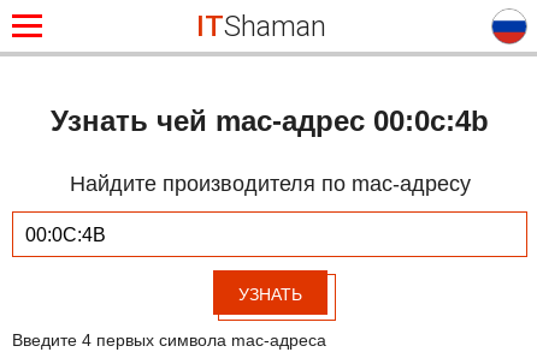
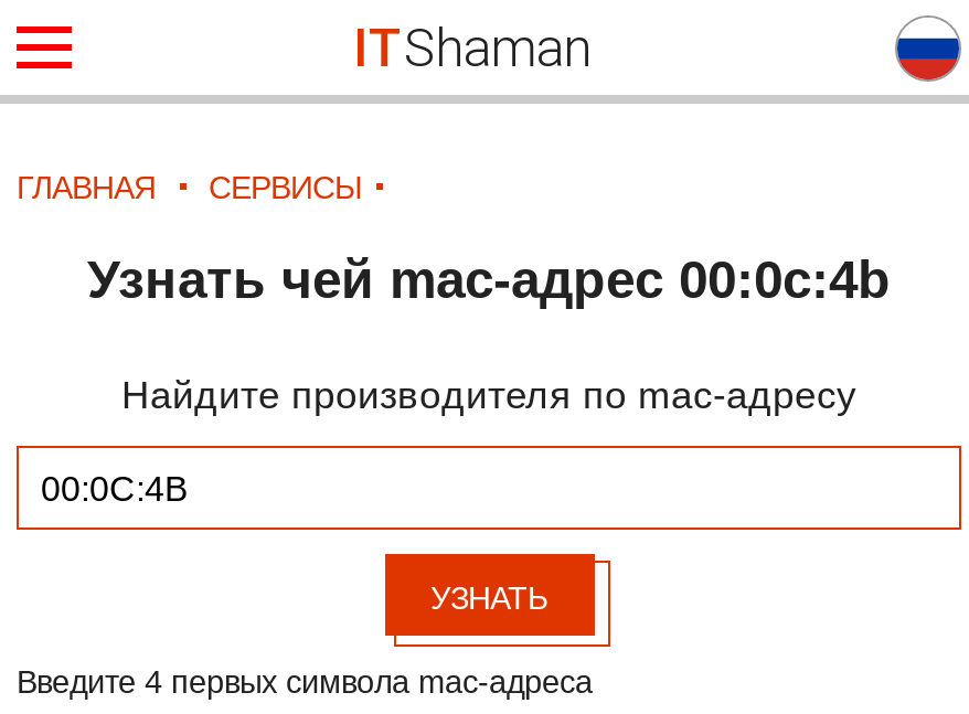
none -> [17,170,361,205] ГЛАВНАЯ | СЕРВИСЫ

